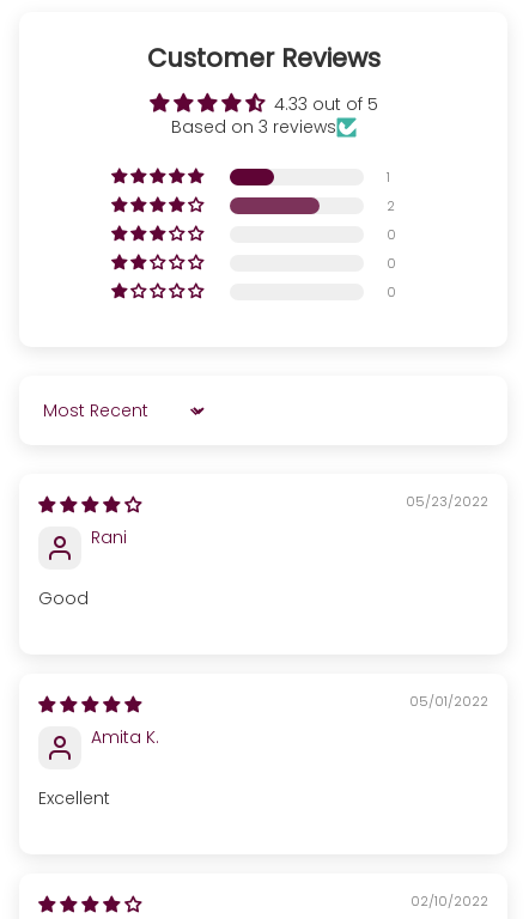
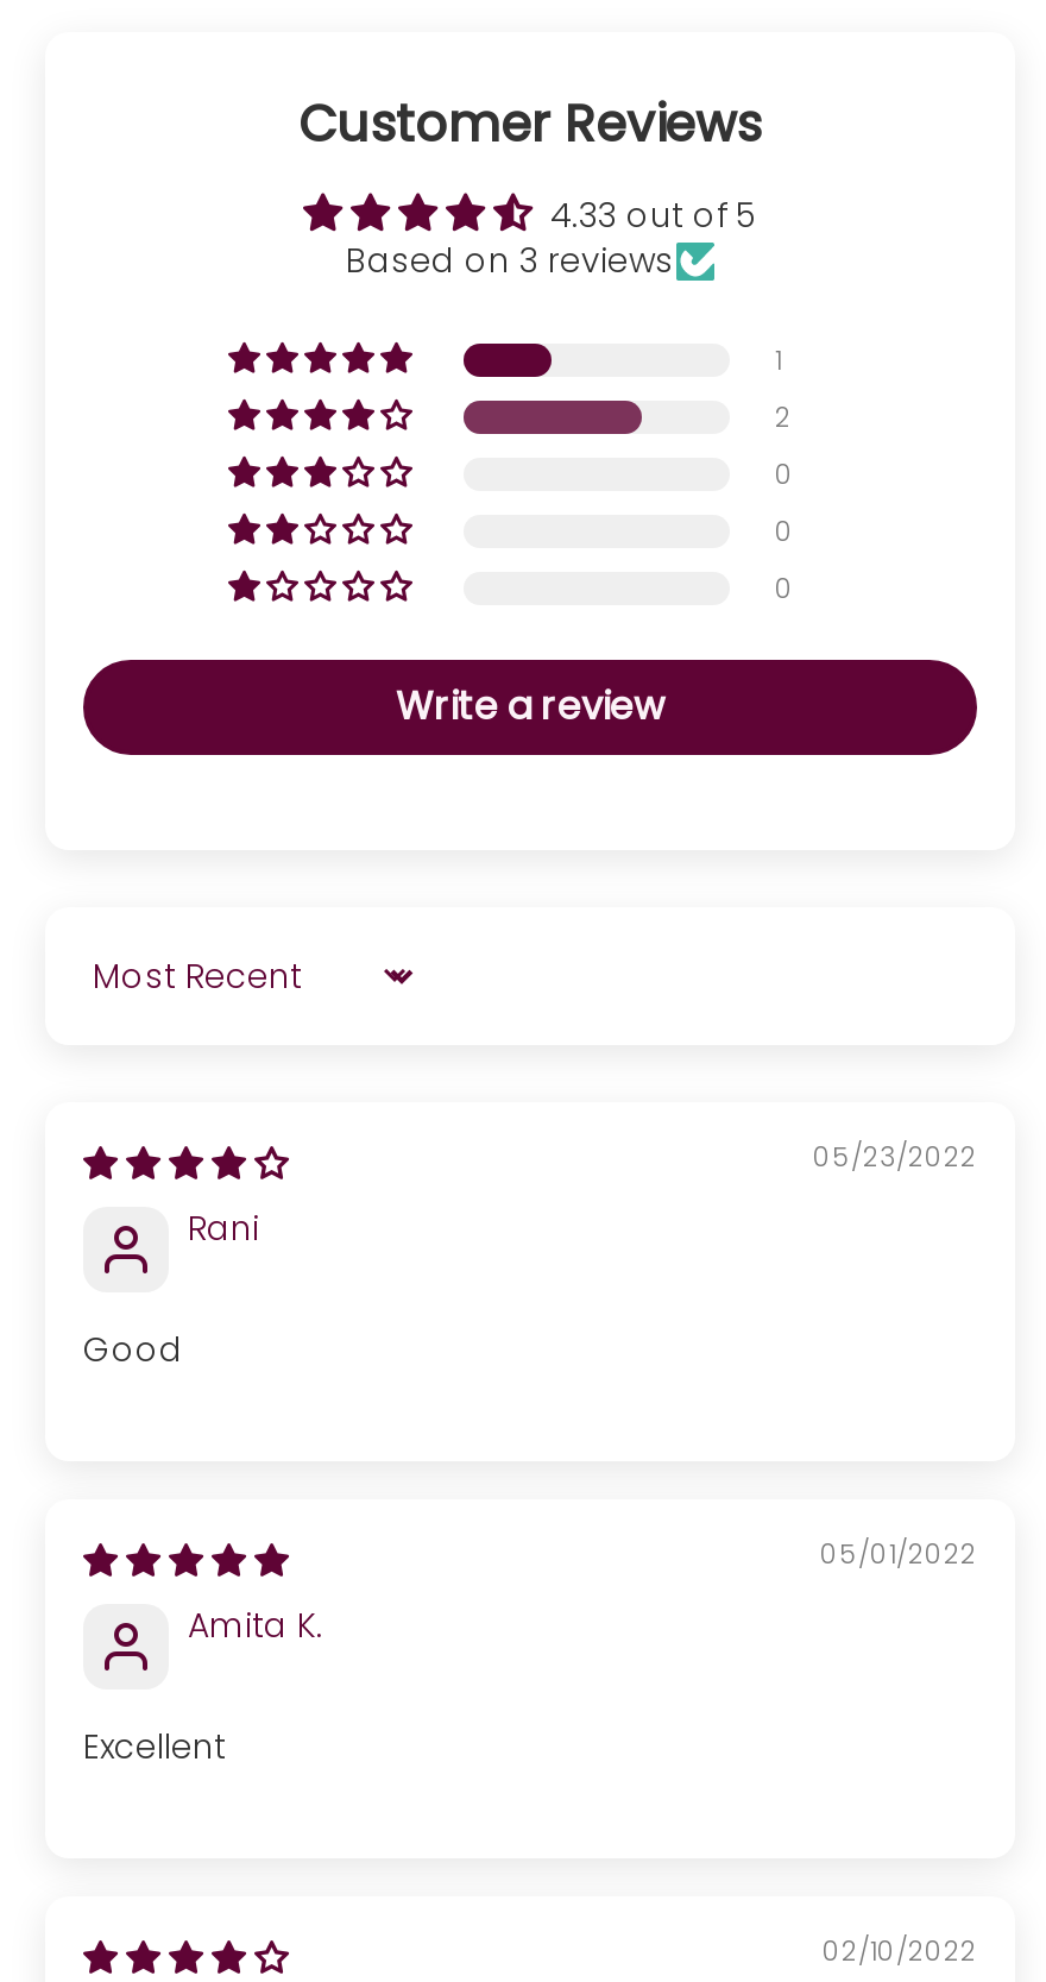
none -> [396,678,664,733] Write a review

